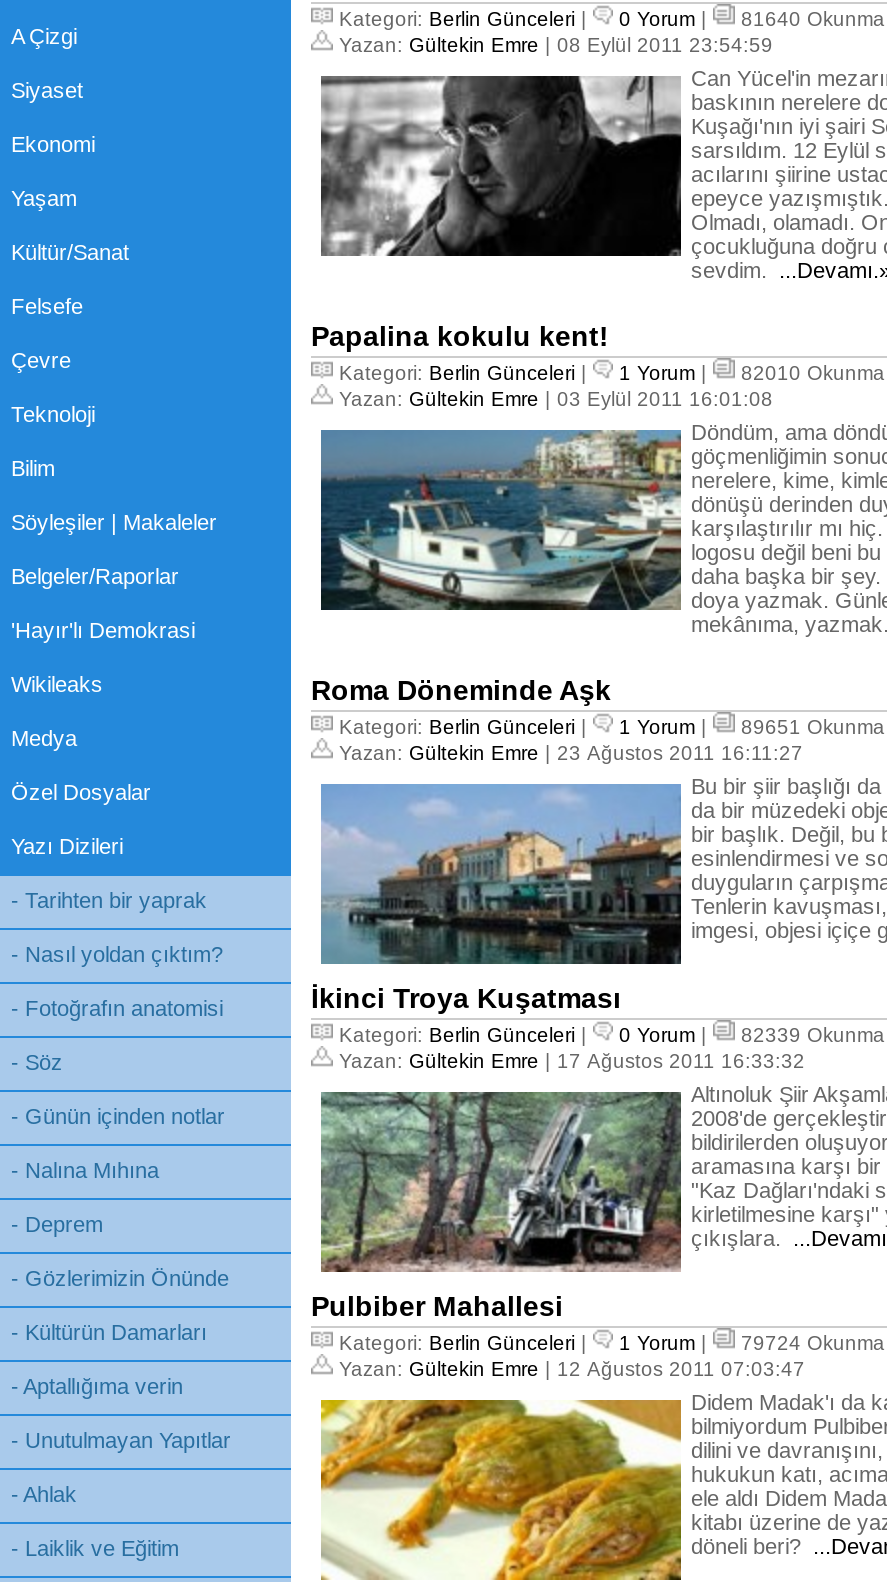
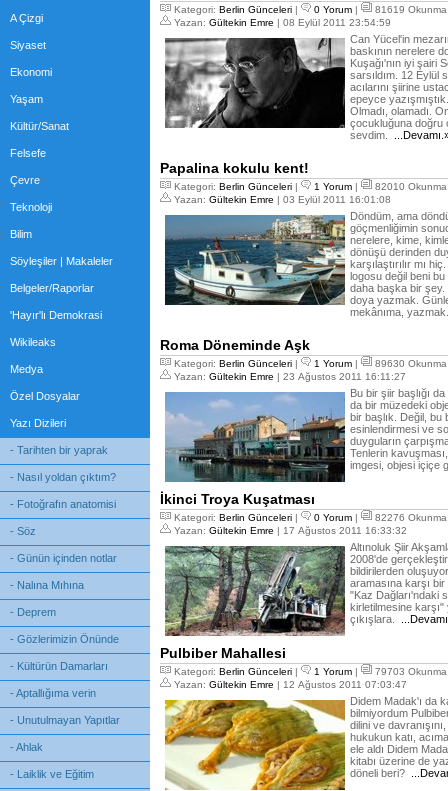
[735,8,885,30] 81640 Okunma -> [372,4,447,15] 81619 Okunma
[735,716,885,738] 89651 Okunma -> [372,358,447,369] 89630 Okunma
[735,1024,885,1046] 82339 Okunma -> [372,512,447,523] 82276 Okunma
[735,1332,885,1354] 79724 Okunma -> [372,666,447,677] 79703 Okunma

